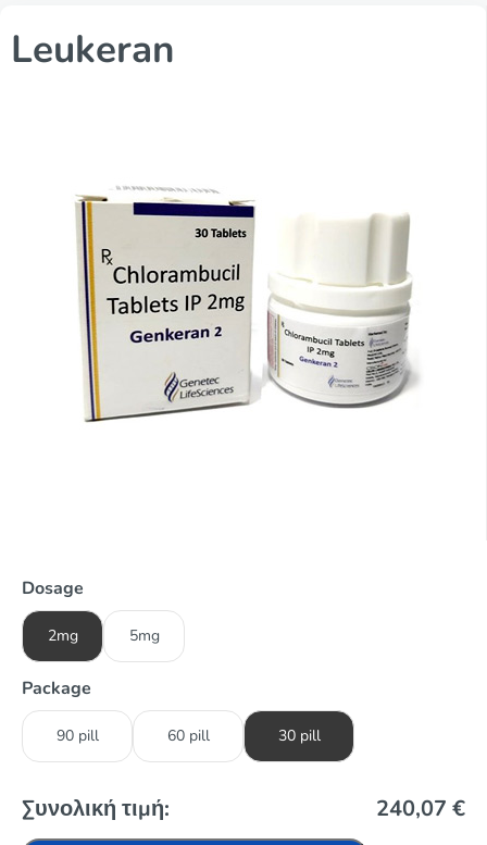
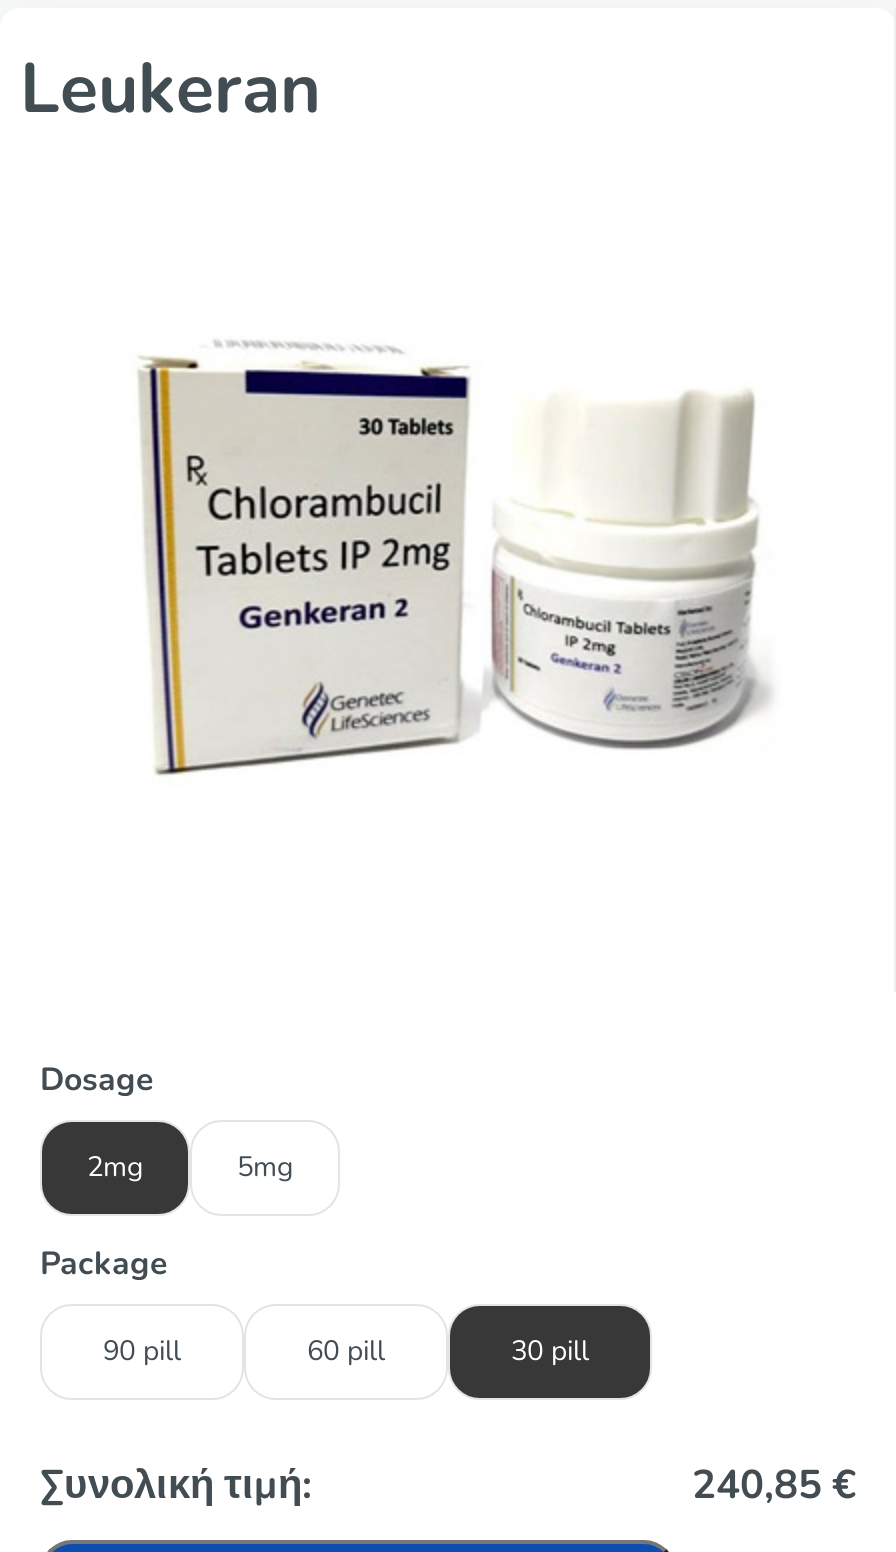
[376,794,465,823] 240,07 € -> [692,1458,856,1512] 240,85 €

